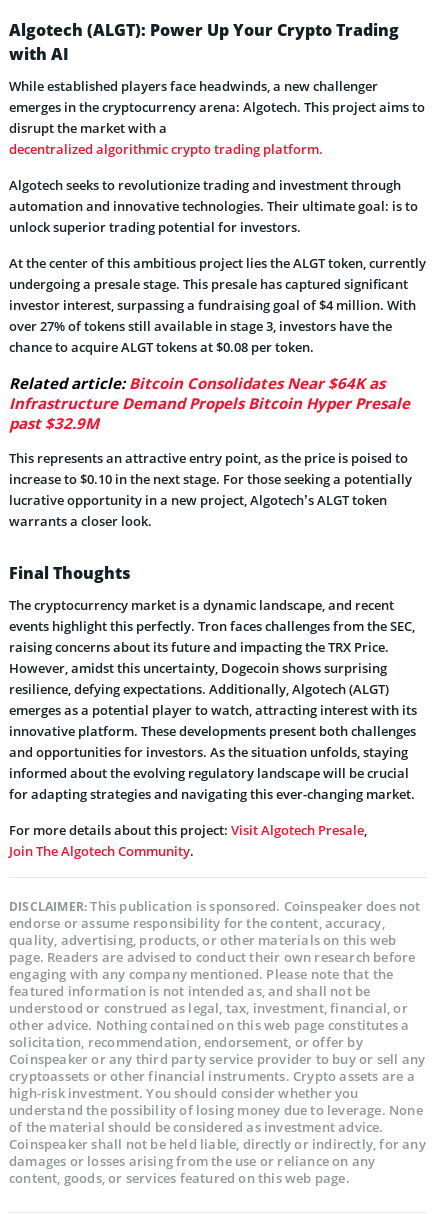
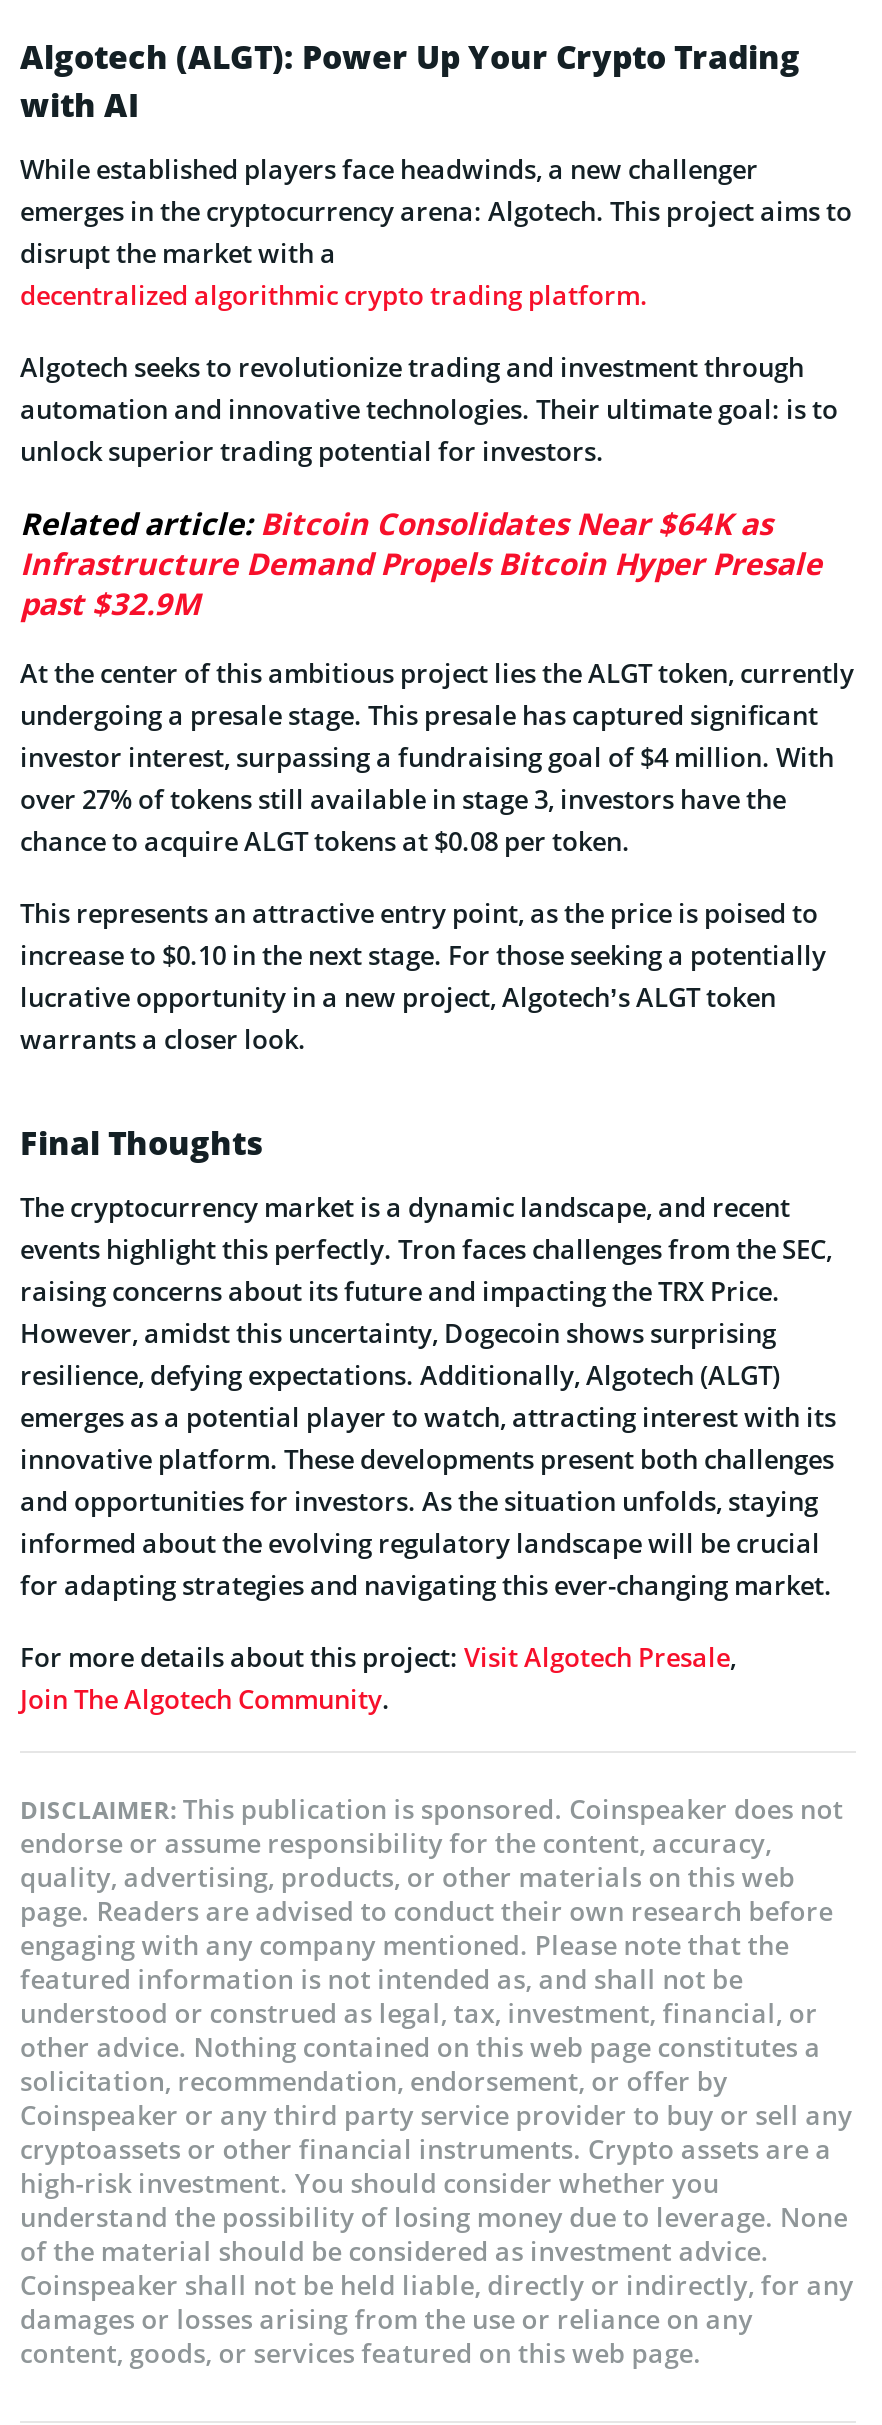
moved [9,254,426,356] -> [20,654,854,858]: At the center of this ambitious project lies the ALGT token, currently | undergoing a presale stage. This presale has captured significant | investor interest, surpassing a fundraising goal of $4 million. With | over 27% of tokens still available in stage 3, investors have the | chance to acquire ALGT tokens at $0.08 per token.
moved [9,373,410,433] -> [20,502,822,622]: Related article: Bitcoin Consolidates Near $64K as | Infrastructure Demand Propels Bitcoin Hyper Presale | past $32.9M

